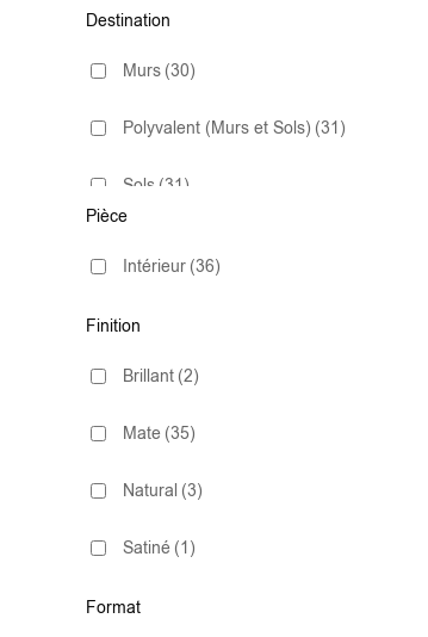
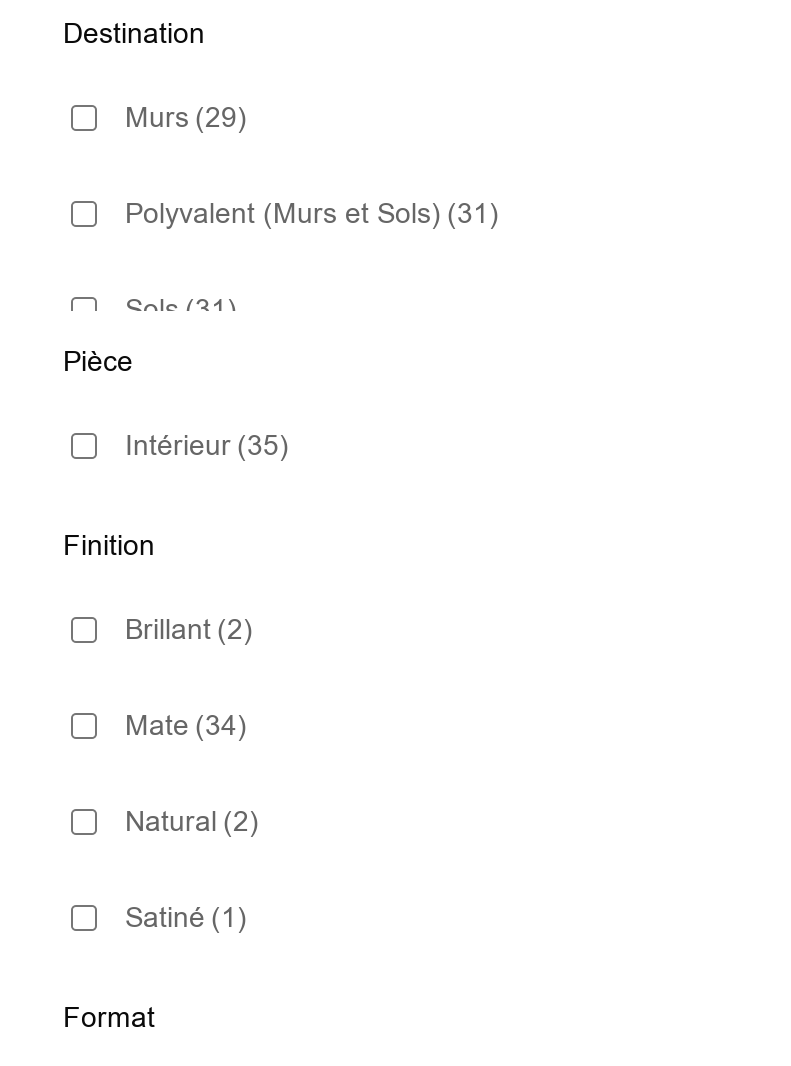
[123,60,196,82] Murs (30) -> [125,99,247,137] Murs (29)
[123,255,221,278] Intérieur (36) -> [125,427,289,465] Intérieur (35)
[123,422,196,445] Mate (35) -> [125,707,247,745] Mate (34)
[123,479,203,502] Natural (3) -> [125,803,259,841] Natural (2)

